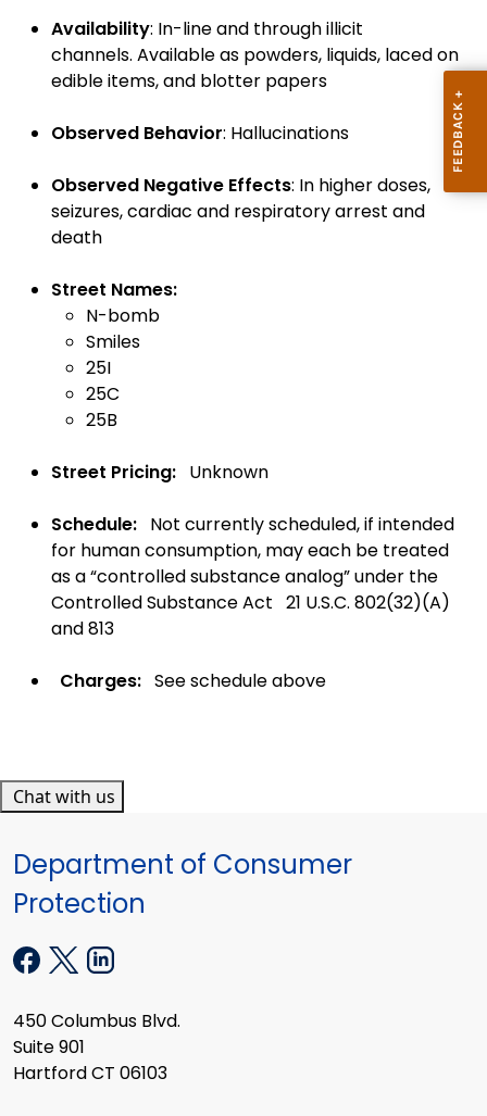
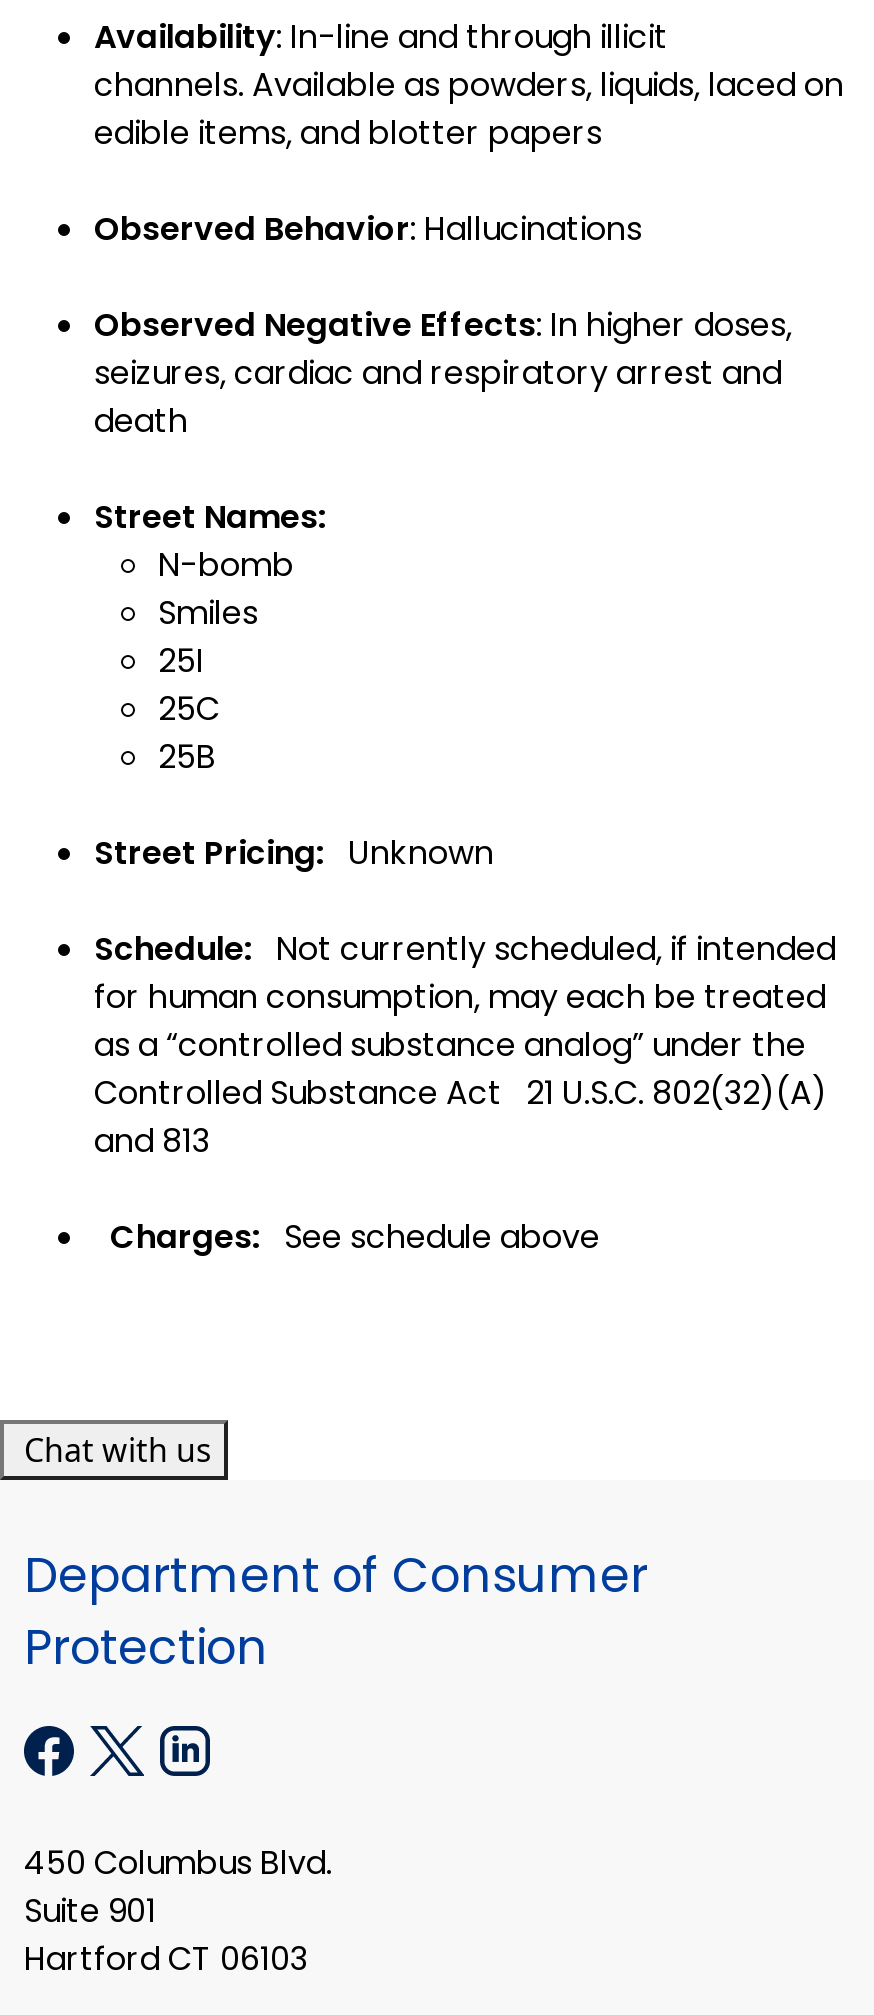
[441,66,484,197] [image] -> none

